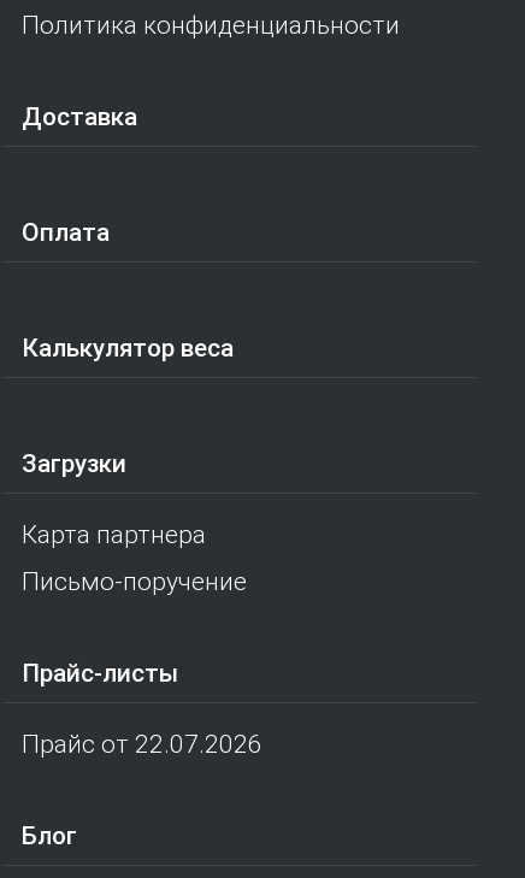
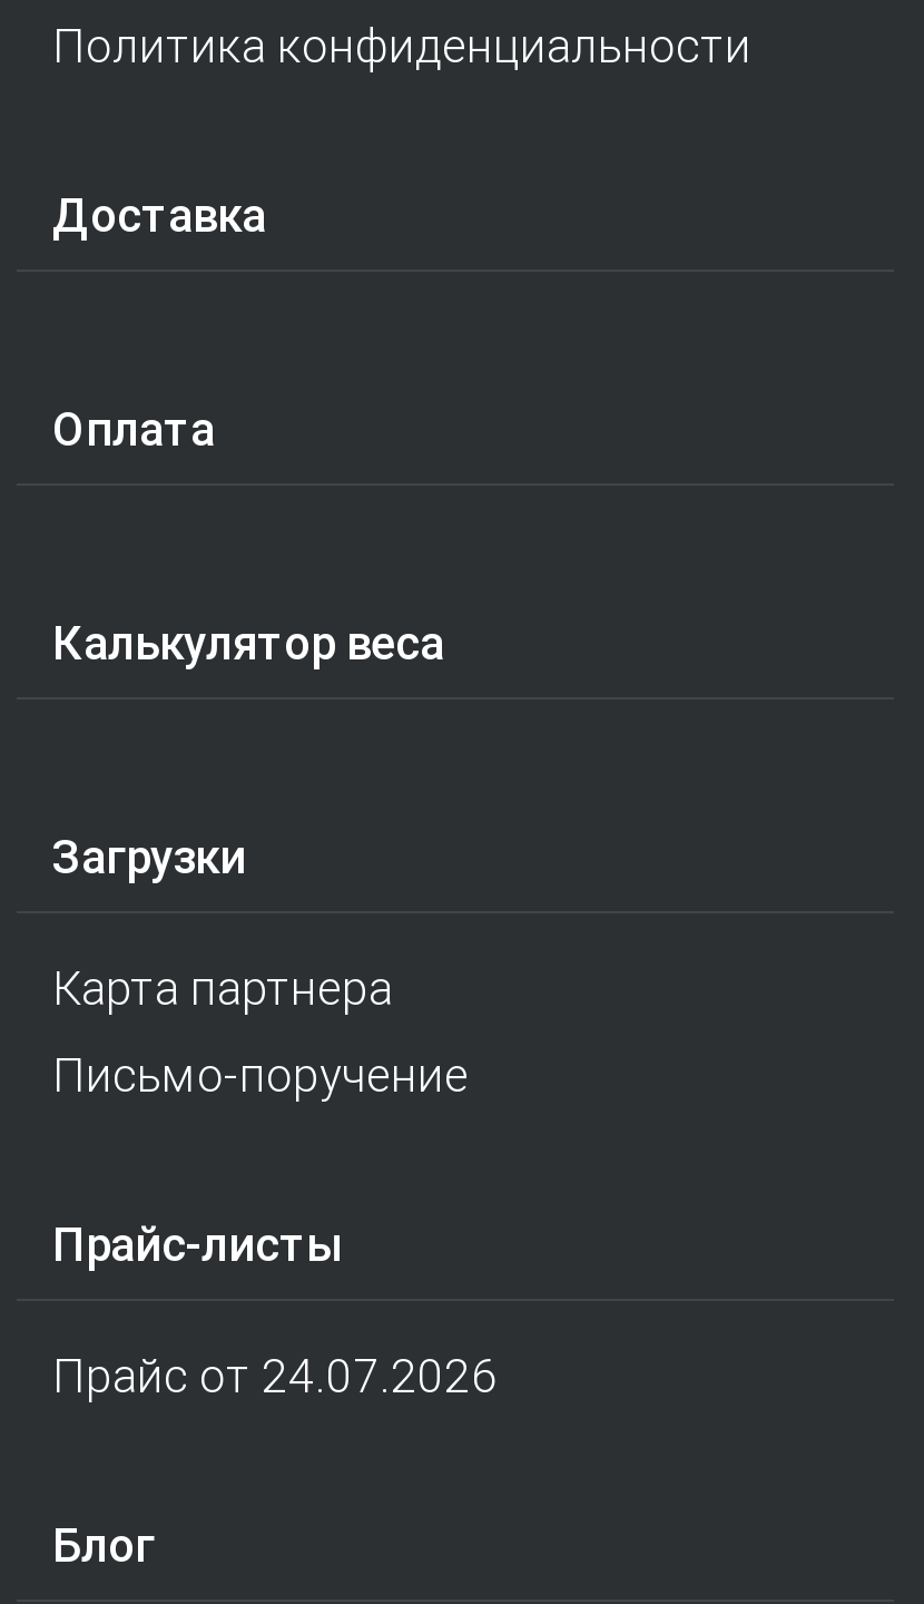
[22,729,262,758] Прайс от 22.07.2026 -> [52,1349,498,1403] Прайс от 24.07.2026

